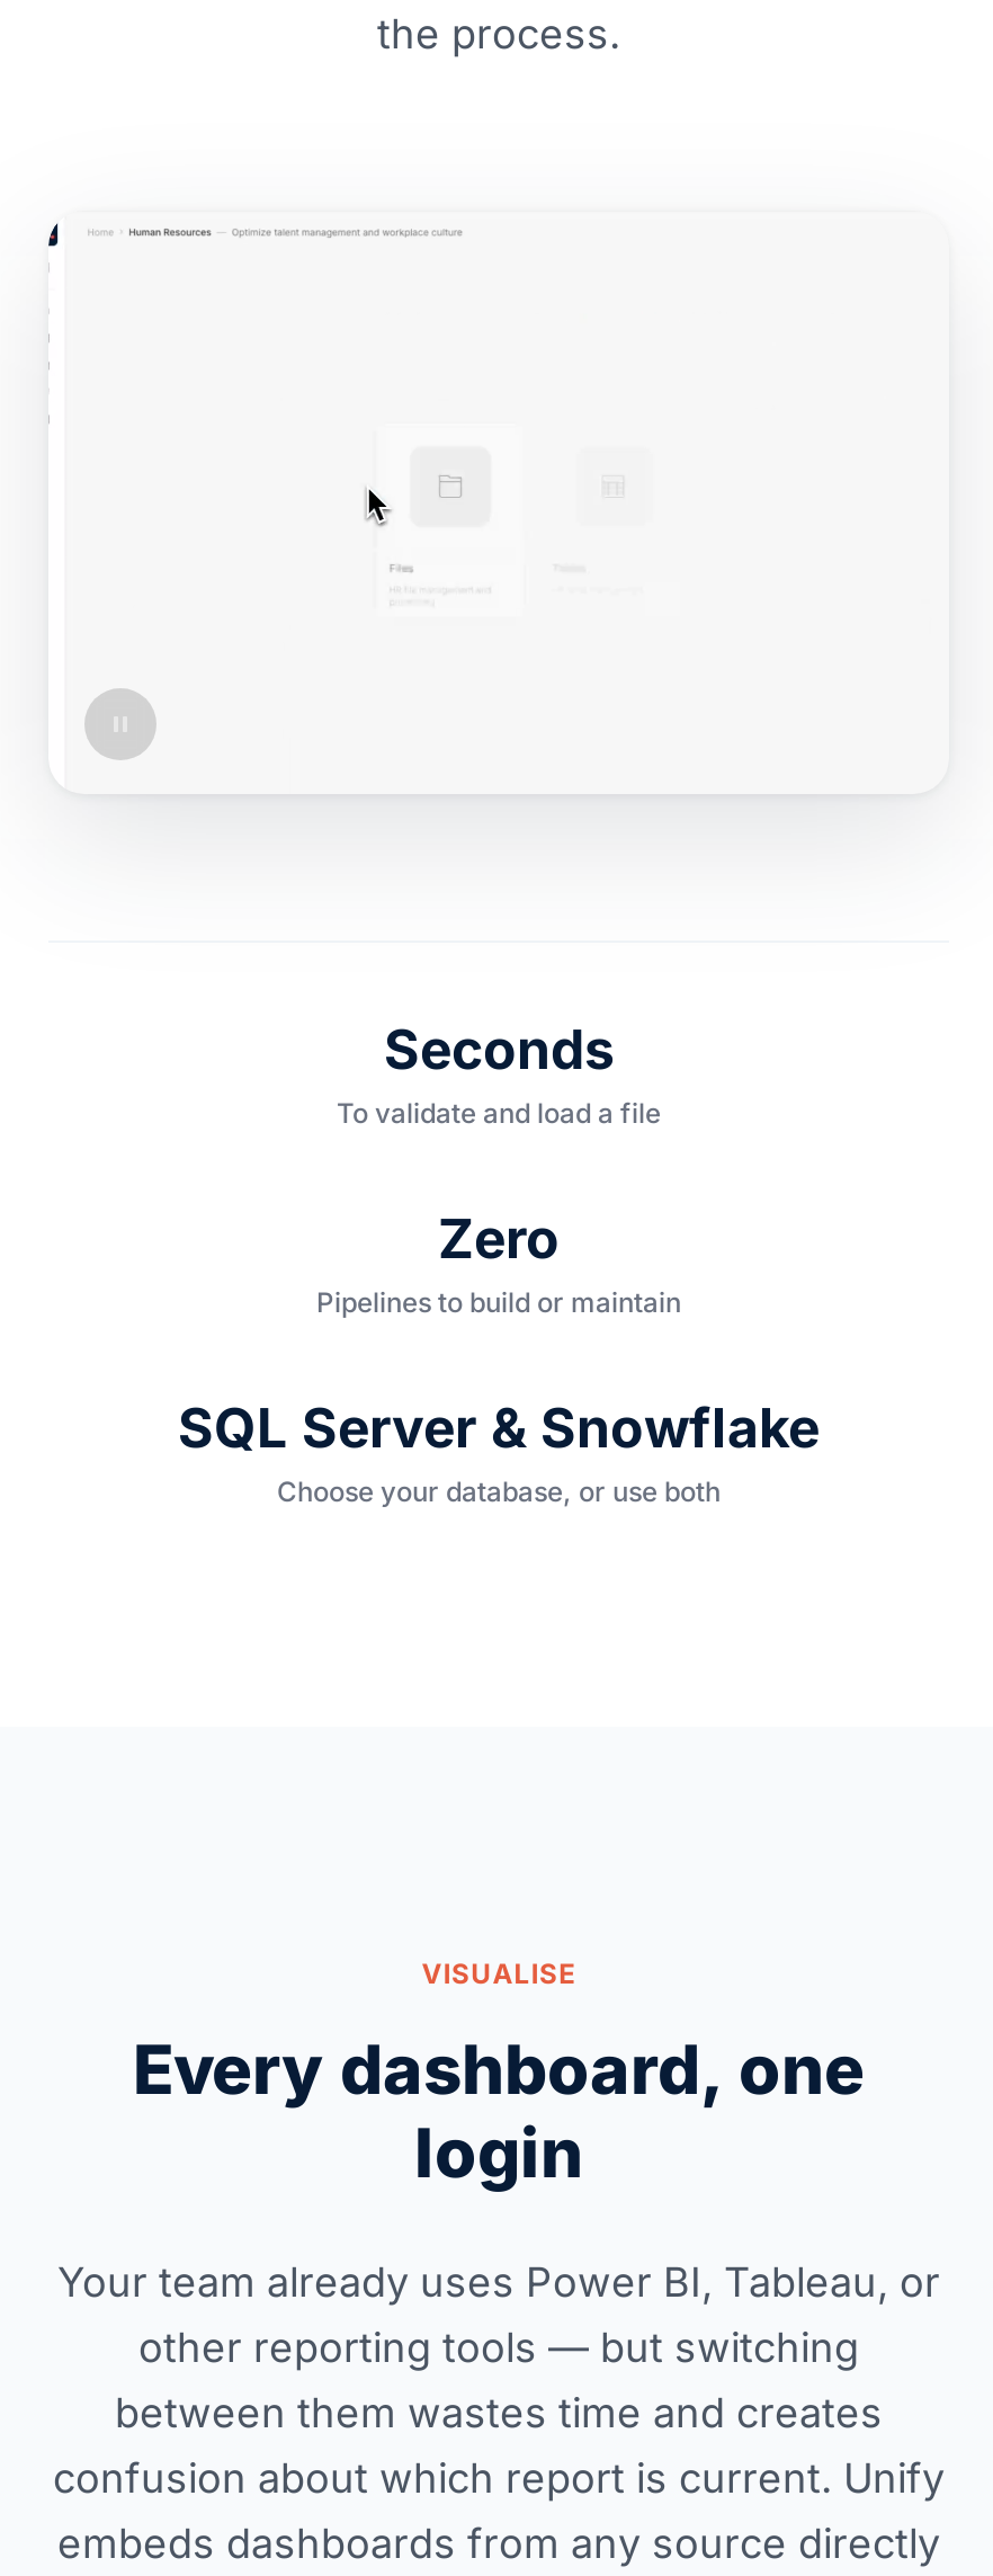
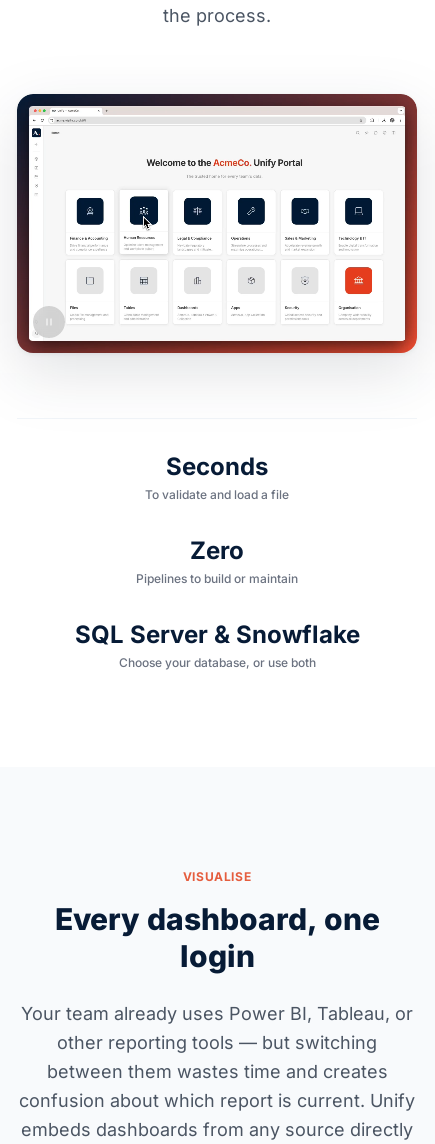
none -> [16,93,418,354] [image]

